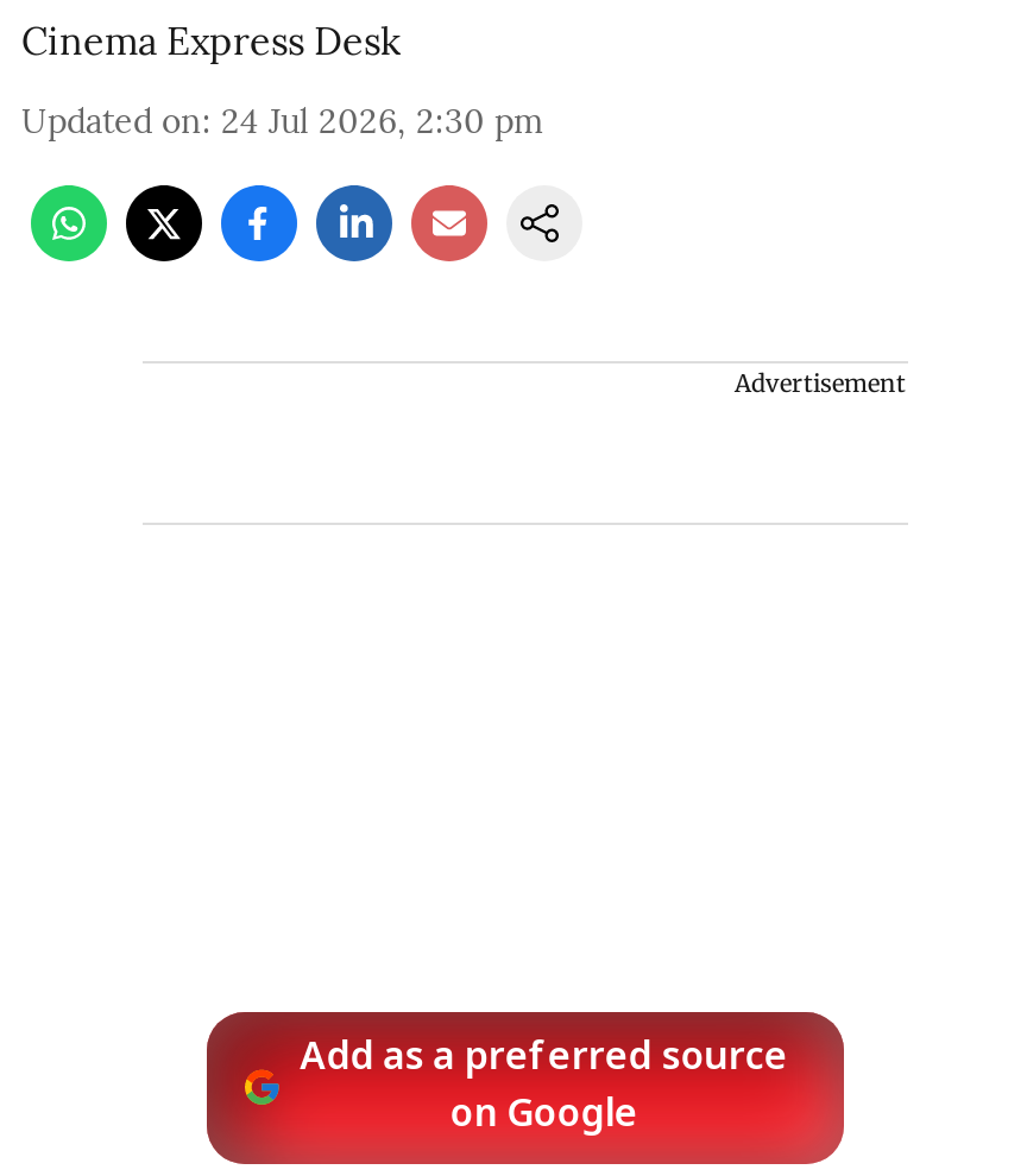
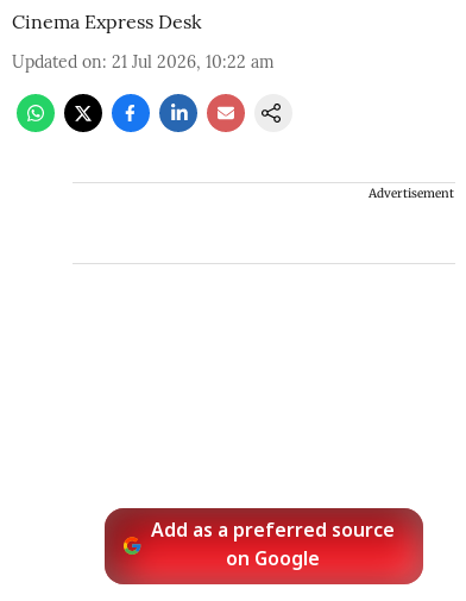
[21,99,544,142] Updated on: 24 Jul 2026, 2:30 pm -> [12,51,275,72] Updated on: 21 Jul 2026, 10:22 am

